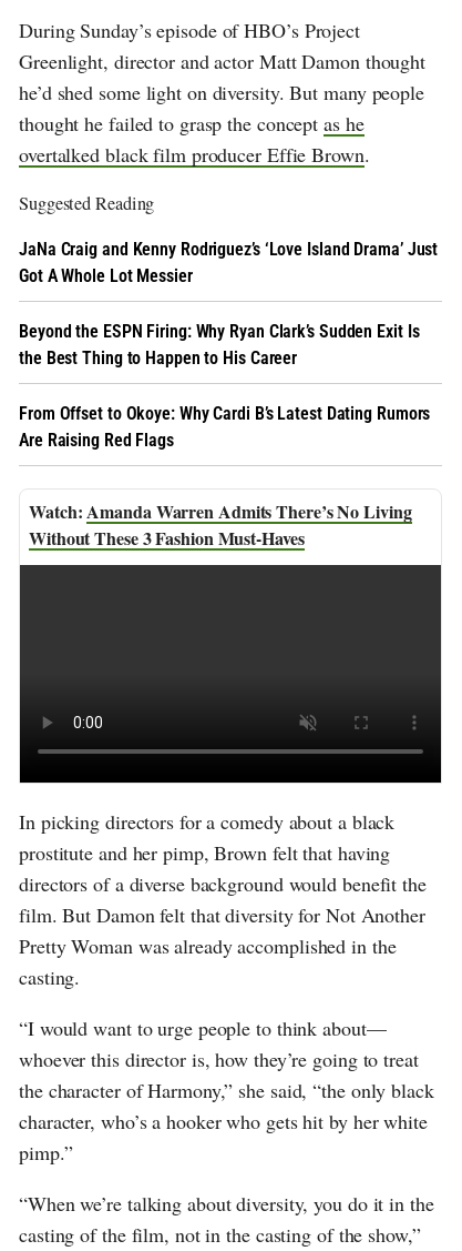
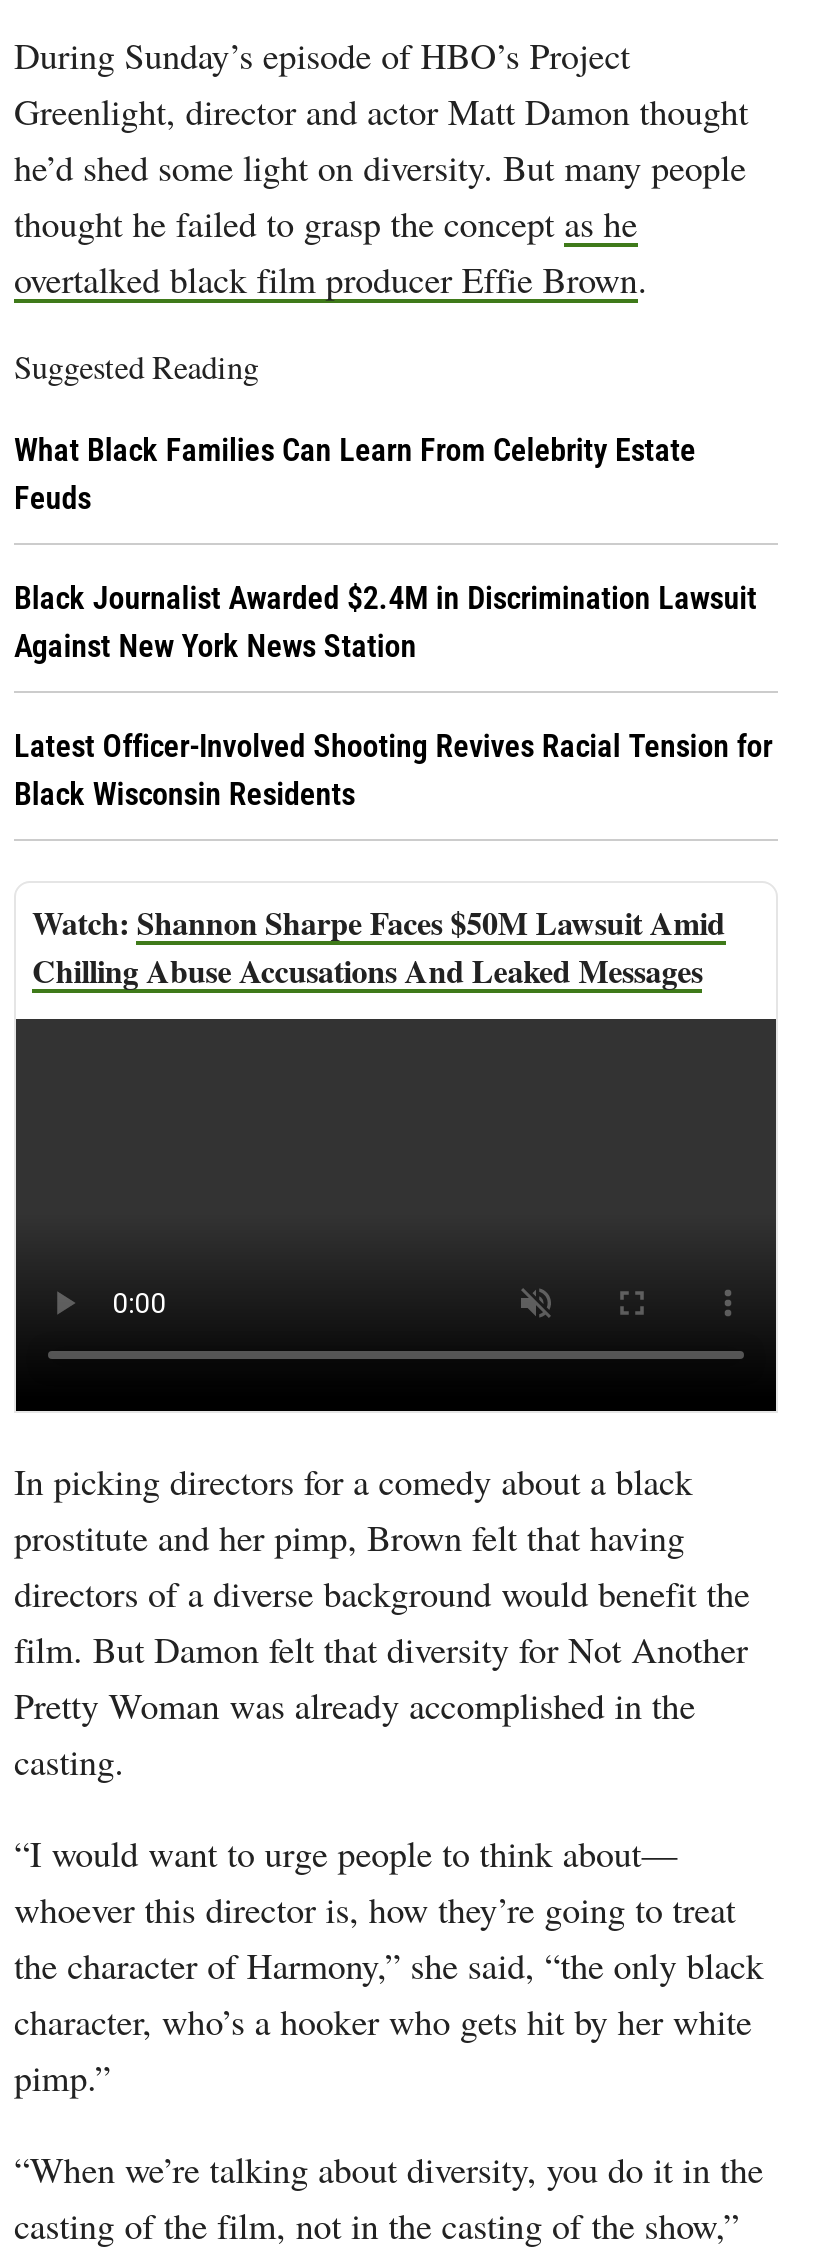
[19,239,438,287] JaNa Craig and Kenny Rodriguez’s ‘Love Island Drama’ Just | Got A Whole Lot Messier -> [14,431,696,517] What Black Families Can Learn From Celebrity Estate | Feuds
[19,321,419,369] Beyond the ESPN Firing: Why Ryan Clark’s Sudden Exit Is | the Best Thing to Happen to His Career -> [14,579,757,665] Black Journalist Awarded $2.4M in Discrimination Lawsuit | Against New York News Station
[19,403,430,451] From Offset to Okoye: Why Cardi B’s Latest Dating Rumors | Are Raising Red Flags -> [14,727,772,813] Latest Officer-Involved Shooting Revives Racial Tension for | Black Wisconsin Residents
[29,499,412,551] Amanda Warren Admits There’s No Living | Without These 3 Fashion Must-Haves -> [32,899,725,993] Shannon Sharpe Faces $50M Lawsuit Amid | Chilling Abuse Accusations And Leaked Messages

